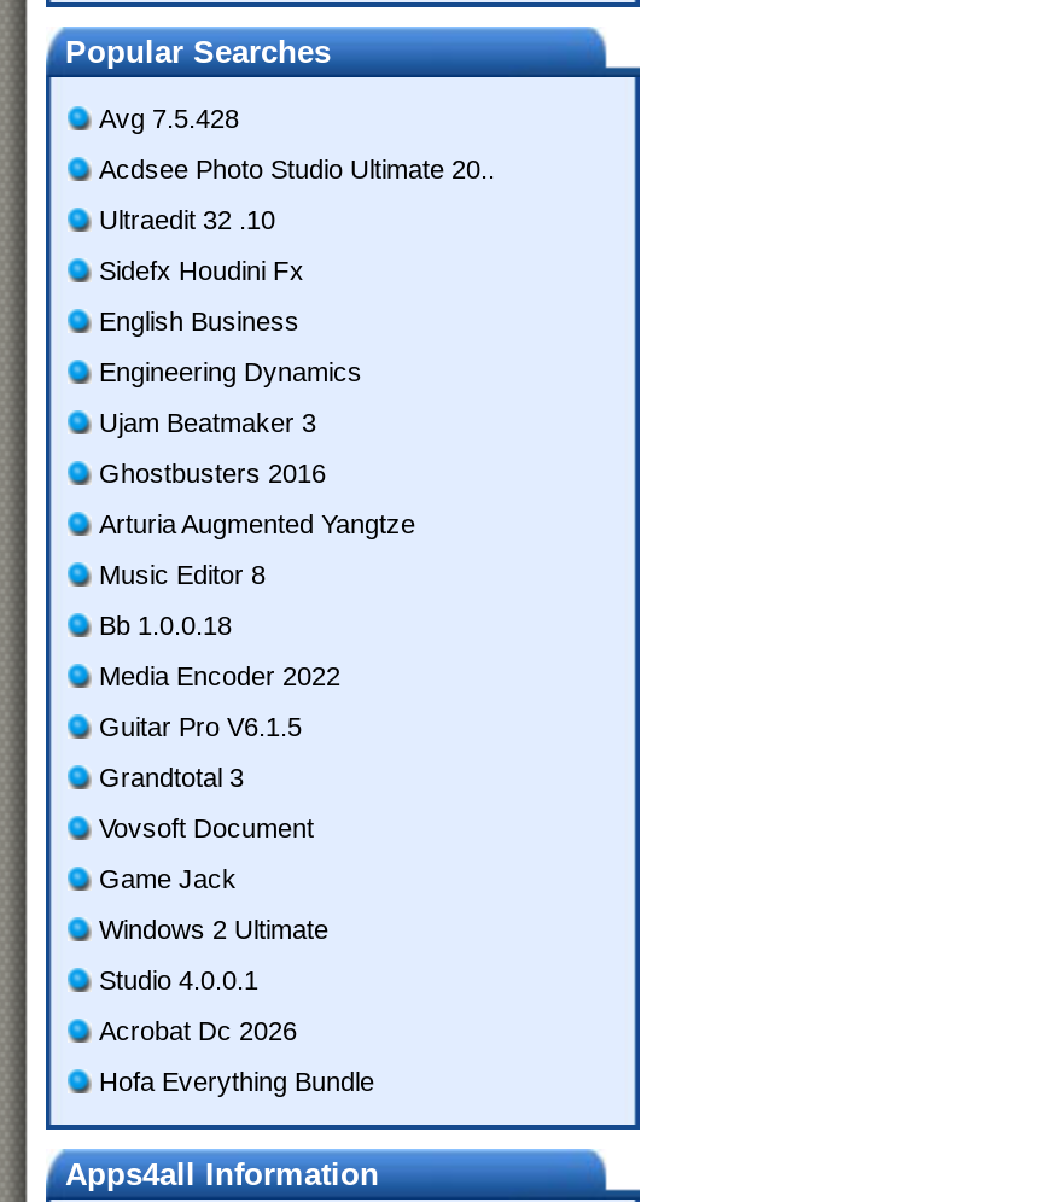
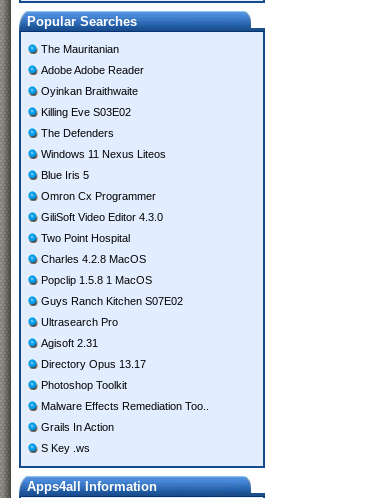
[99,104,239,133] Avg 7.5.428 -> [41,43,119,55] The Mauritanian
[99,154,495,183] Acdsee Photo Studio Ultimate 20.. -> [41,64,144,76] Adobe Adobe Reader
[99,205,275,234] Ultraedit 32 .10 -> [41,85,138,97] Oyinkan Braithwaite
[99,256,304,285] Sidefx Houdini Fx -> [41,106,131,118] Killing Eve S03E02
[99,307,299,335] English Business -> [41,127,114,139] The Defenders
[99,357,362,386] Engineering Dynamics -> [41,148,166,160] Windows 11 Nexus Liteos
[99,408,316,437] Ujam Beatmaker 3 -> [41,169,89,181] Blue Iris 5
[99,459,326,488] Ghostbusters 2016 -> [41,190,156,202] Omron Cx Programmer
[99,509,415,538] Arturia Augmented Yangtze -> [41,211,163,223] GiliSoft Video Editor 4.3.0
[99,560,266,589] Music Editor 8 -> [41,232,130,244] Two Point Hospital
[99,611,232,640] Bb 1.0.0.18 -> [41,253,146,265] Charles 4.2.8 MacOS
[99,661,340,690] Media Encoder 2022 -> [41,274,152,286] Popclip 1.5.8 1 MacOS
[99,712,302,741] Guitar Pro V6.1.5 -> [41,295,183,307] Guys Ranch Kitchen S07E02
[99,763,244,792] Grandtotal 3 -> [41,316,118,328] Ultrasearch Pro
[99,813,314,842] Vovsoft Document -> [41,337,98,349] Agisoft 2.31
[99,864,237,893] Game Jack -> [41,358,146,370] Directory Opus 13.17
[99,915,328,944] Windows 2 Ultimate -> [41,379,127,391] Photoshop Toolkit
[99,965,258,994] Studio 4.0.0.1 -> [41,400,209,412] Malware Effects Remediation Too..
[99,1016,297,1045] Acrobat Dc 2026 -> [41,421,114,433] Grails In Action
[99,1067,374,1096] Hofa Everything Bundle -> [41,442,90,454] S Key .ws

